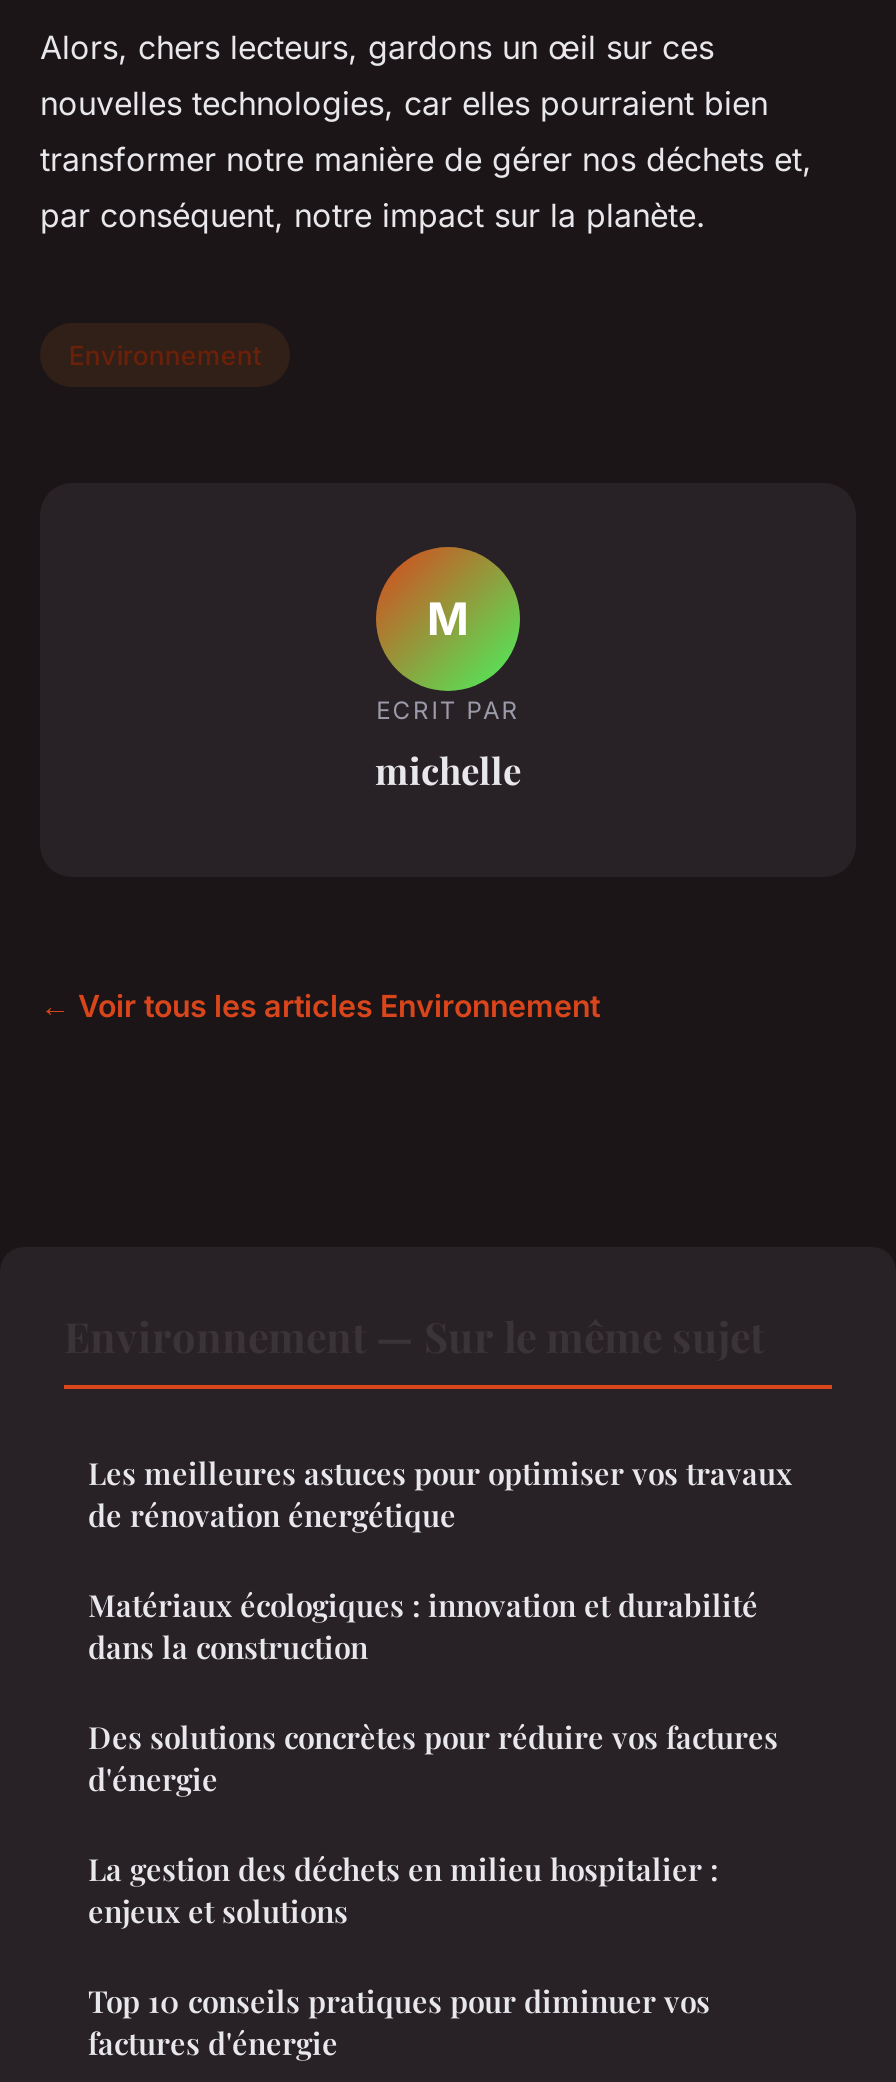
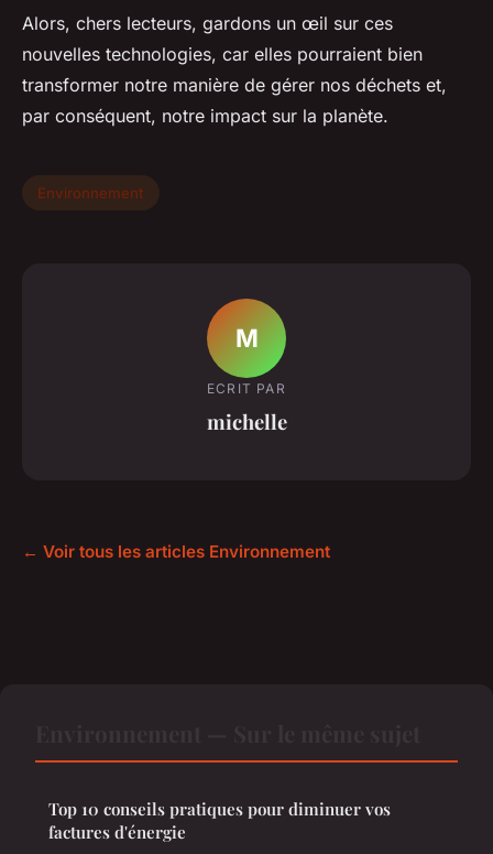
[88,1453,792,1931] Les meilleures astuces pour optimiser vos travaux | de rénovation énergétique | Matériaux écologiques : innovation et durabilité | dans la construction | Des solutions concrètes pour réduire vos factures | d'énergie | La gestion des déchets en milieu hospitalier : | enjeux et solutions -> none

